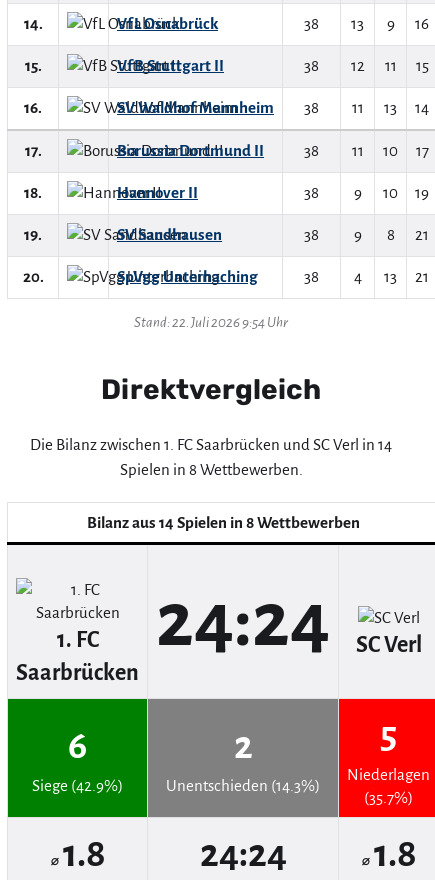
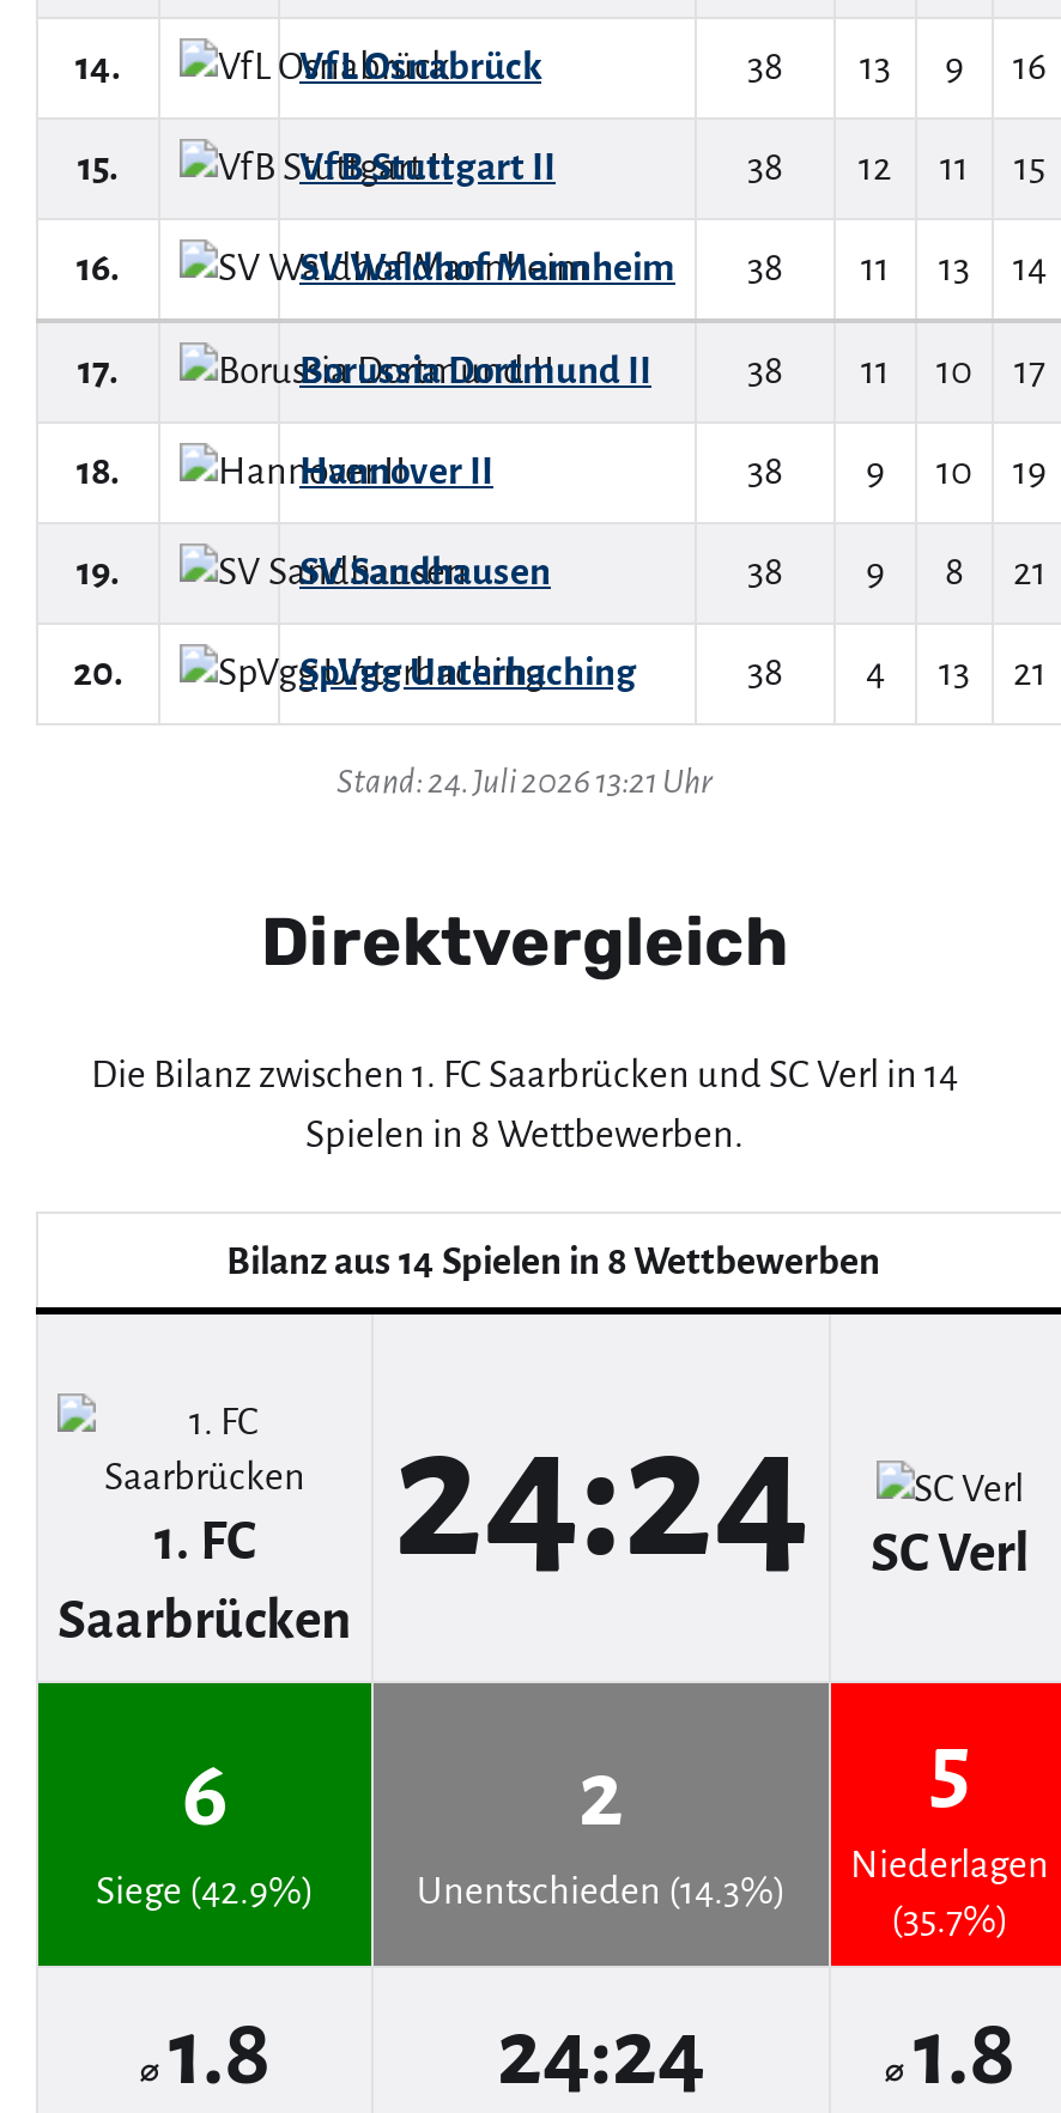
[134,315,288,330] Stand: 22. Juli 2026 9:54 Uhr -> [337,764,713,800] Stand: 24. Juli 2026 13:21 Uhr

